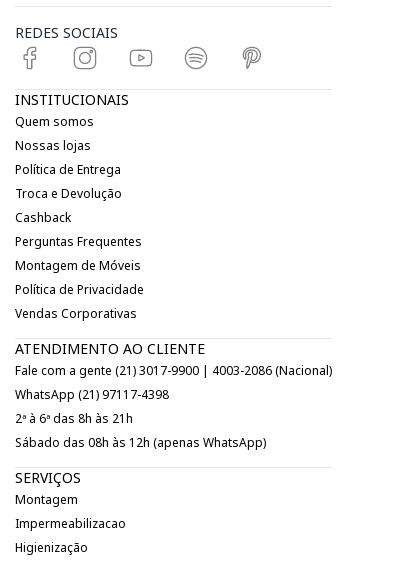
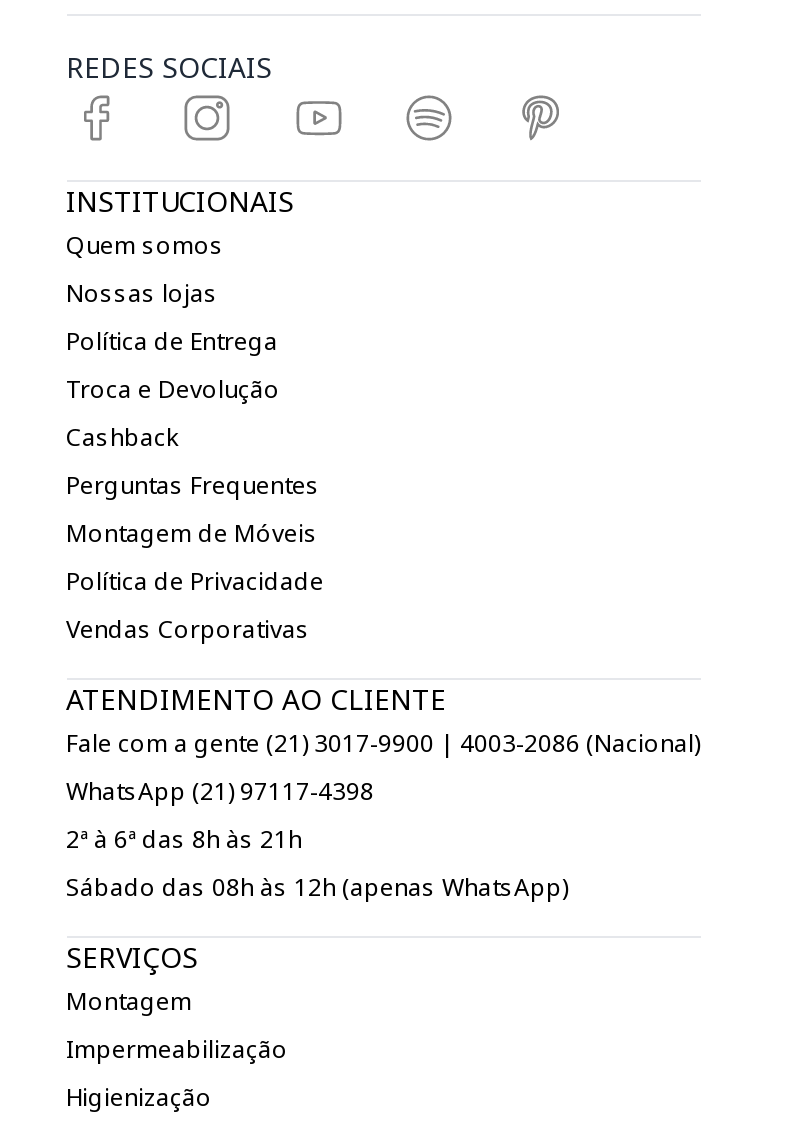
[14,515,125,532] Impermeabilizacao -> [66,1032,288,1066] Impermeabilização

